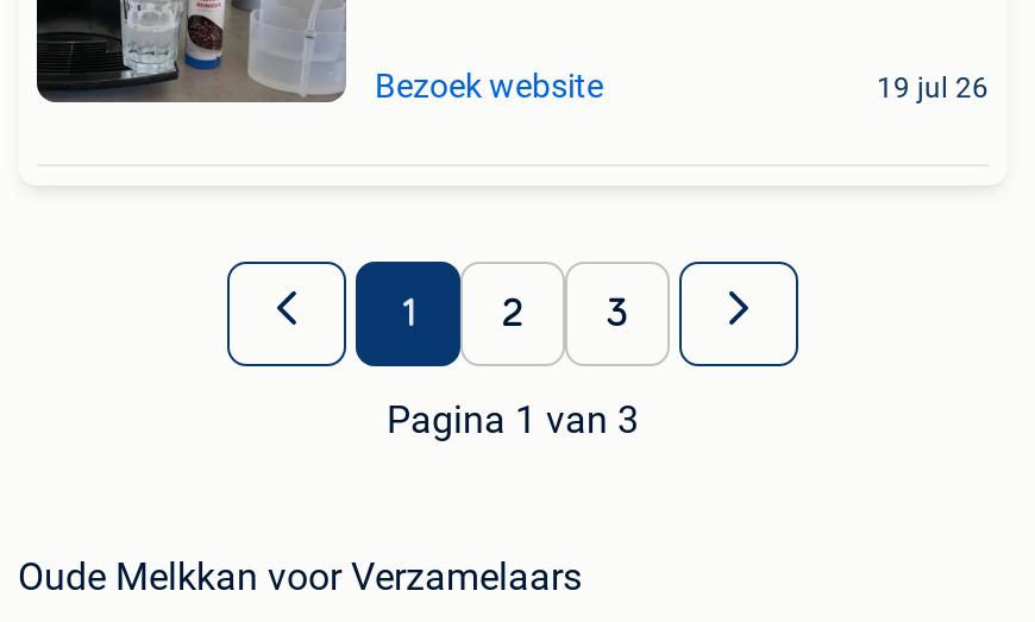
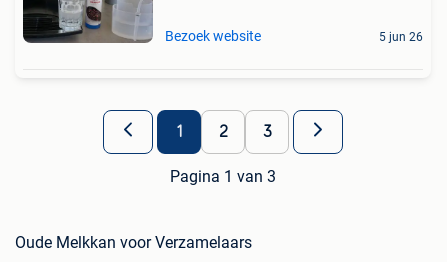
[877,71,989,105] 19 jul 26 -> [379,30,423,44] 5 jun 26

